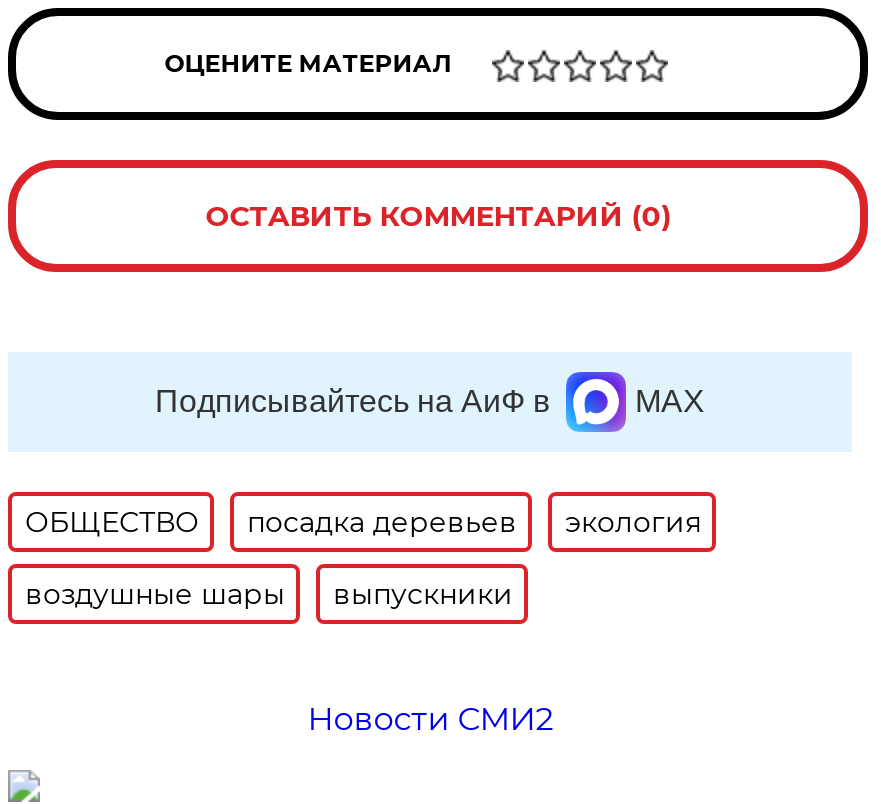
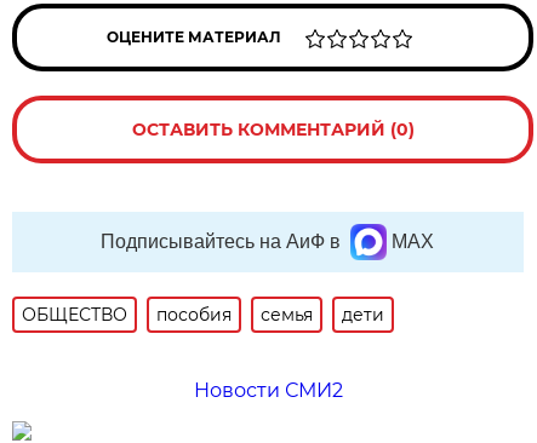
[25,505,701,613] посадка деревьев | экология | воздушные шары | выпускники -> [157,304,385,326] пособия | семья | дети

